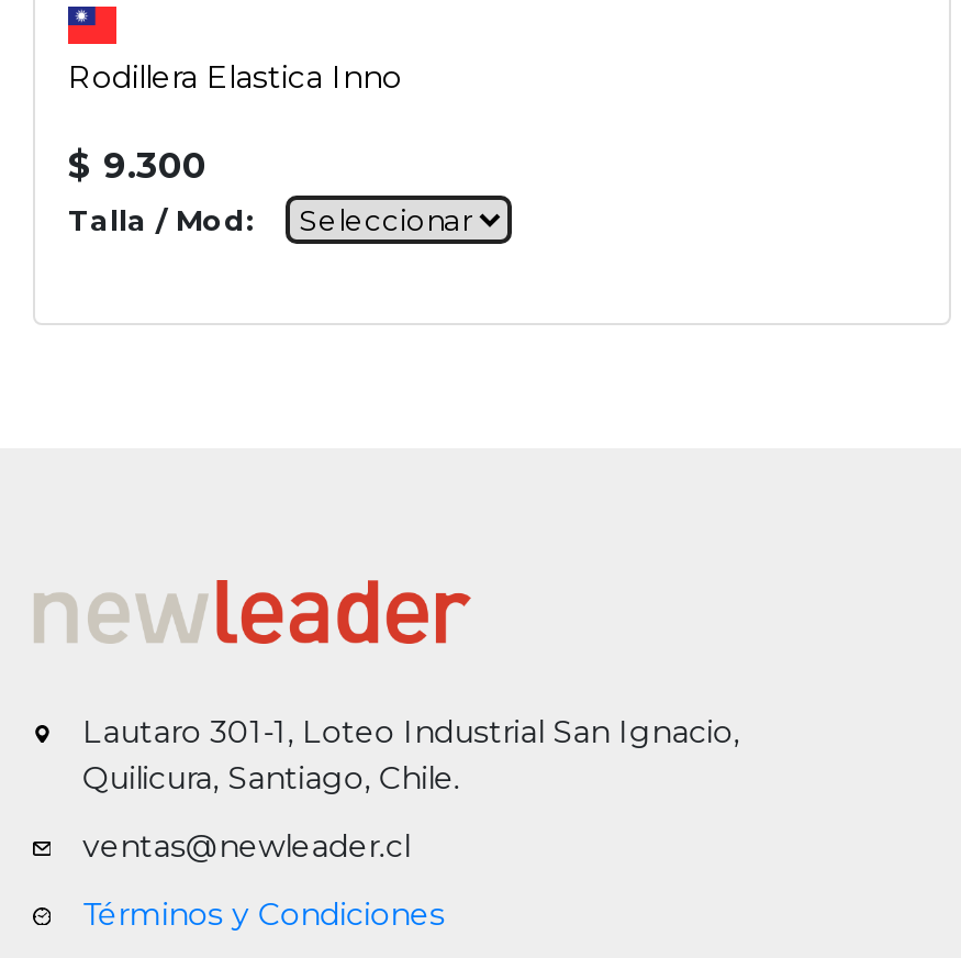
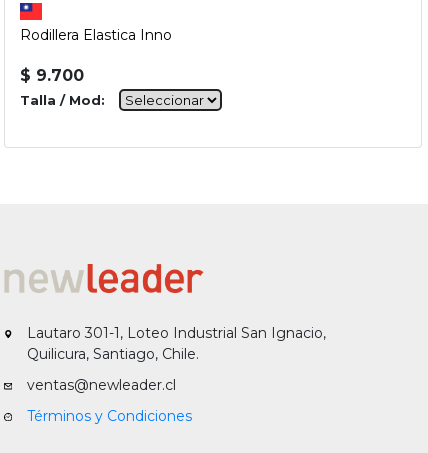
[68,146,206,188] $ 9.300 -> [20,66,84,85] $ 9.700

